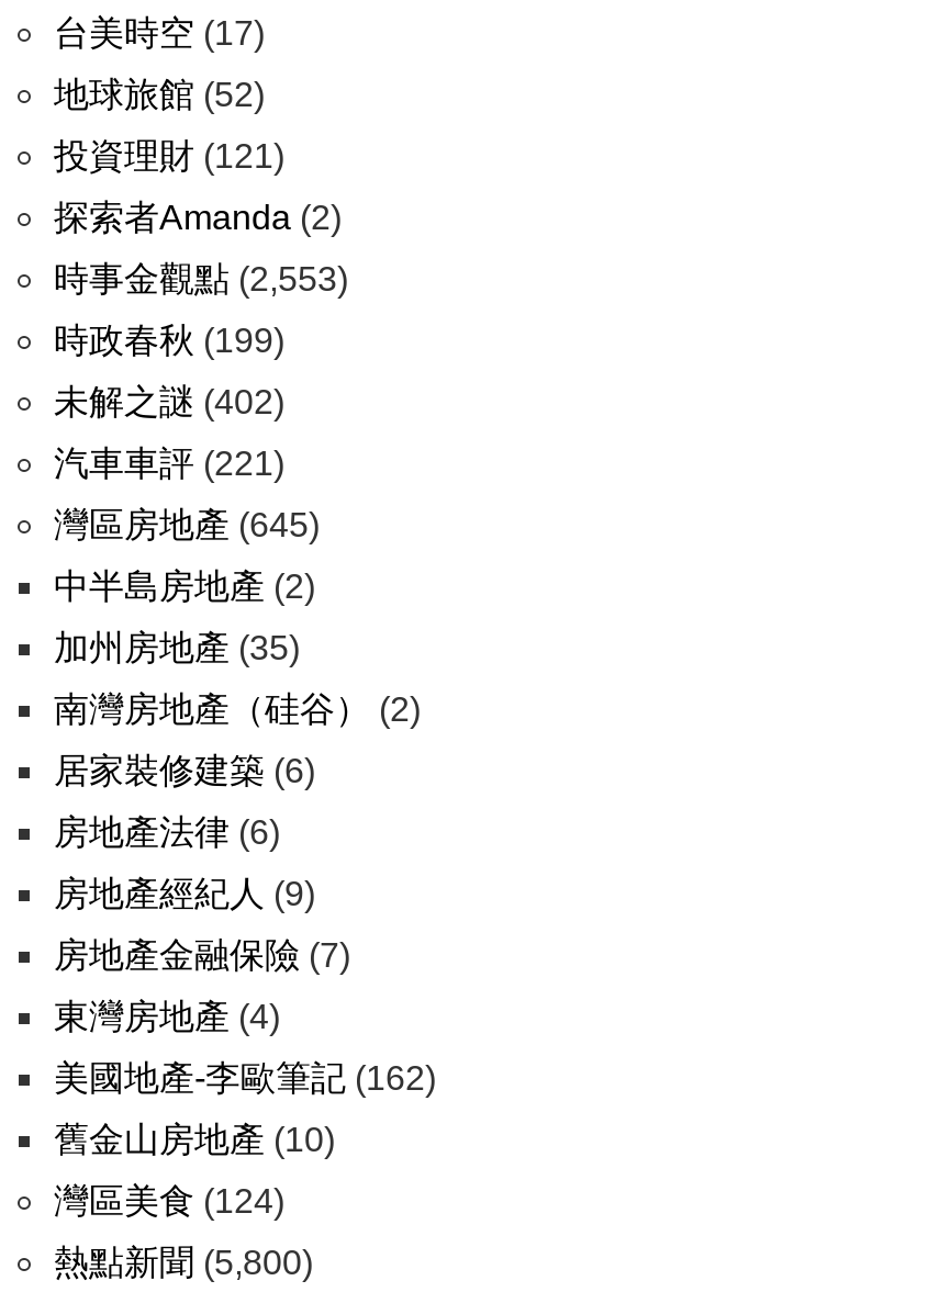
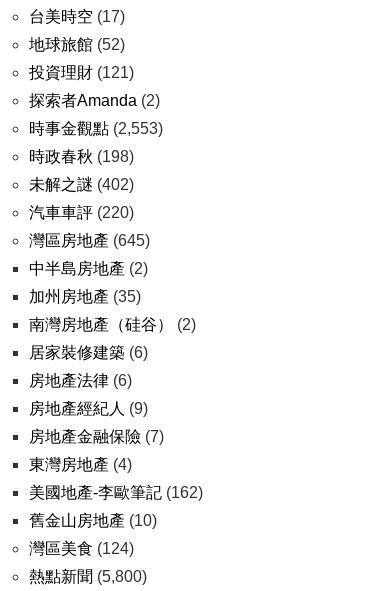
[54,322,284,359] 時政春秋(199) -> [29,148,134,165] 時政春秋(198)
[54,445,284,482] 汽車車評(221) -> [29,204,134,221] 汽車車評(220)

